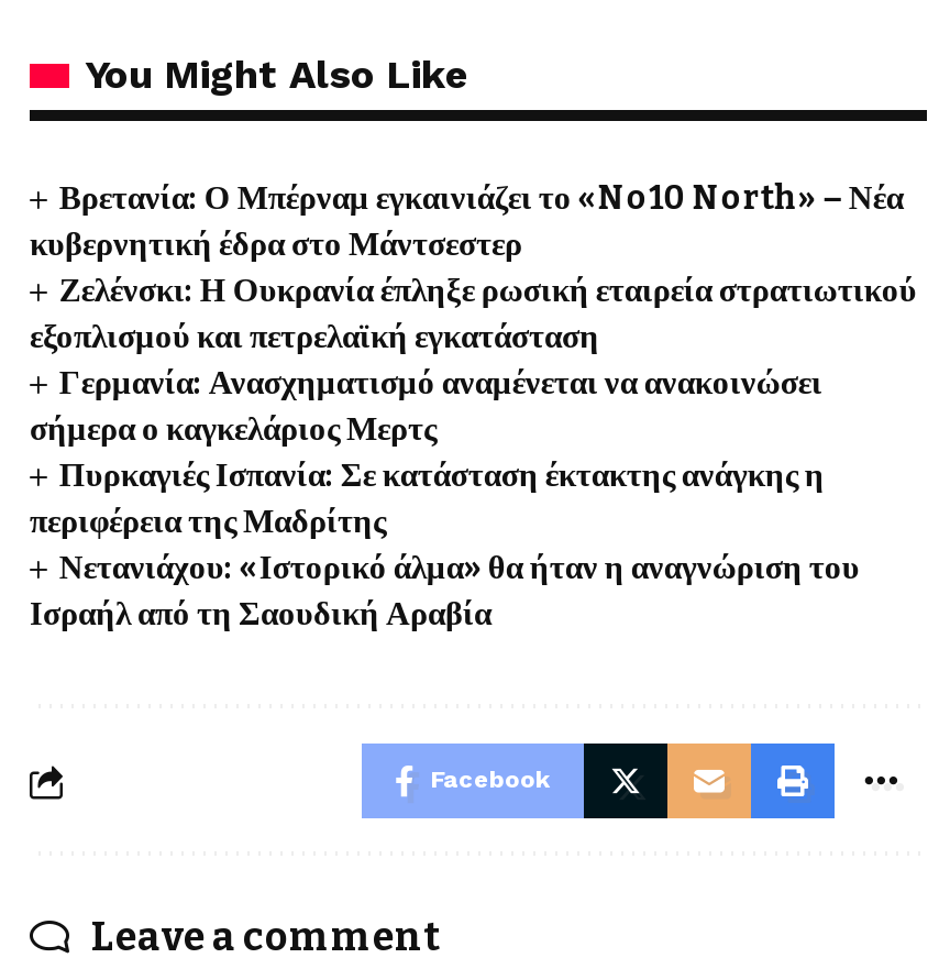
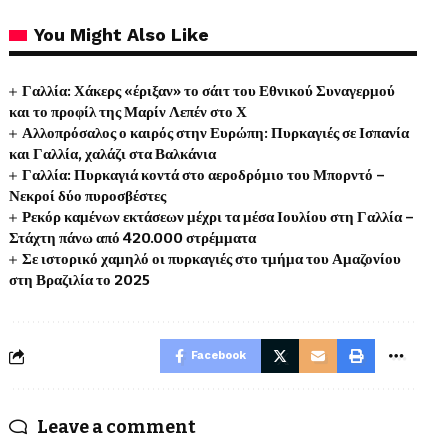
[30,178,917,634] Βρετανία: Ο Μπέρναμ εγκαινιάζει το «No10 North» – Νέα | κυβερνητική έδρα στο Μάντσεστερ | Ζελένσκι: Η Ουκρανία έπληξε ρωσική εταιρεία στρατιωτικού | εξοπλισμού και πετρελαϊκή εγκατάσταση | Γερμανία: Ανασχηματισμό αναμένεται να ανακοινώσει | σήμερα ο καγκελάριος Μερτς | Πυρκαγιές Ισπανία: Σε κατάσταση έκτακτης ανάγκης η | περιφέρεια της Μαδρίτης | Νετανιάχου: «Ιστορικό άλμα» θα ήταν η αναγνώριση του | Ισραήλ από τη Σαουδική Αραβία -> [9,82,414,289] Γαλλία: Χάκερς «έριξαν» το σάιτ του Εθνικού Συναγερμού | και το προφίλ της Μαρίν Λεπέν στο Χ | Αλλοπρόσαλος ο καιρός στην Ευρώπη: Πυρκαγιές σε Ισπανία | και Γαλλία, χαλάζι στα Βαλκάνια | Γαλλία: Πυρκαγιά κοντά στο αεροδρόμιο του Μπορντό – | Νεκροί δύο πυροσβέστες | Ρεκόρ καμένων εκτάσεων μέχρι τα μέσα Ιουλίου στη Γαλλία – | Στάχτη πάνω από 420.000 στρέμματα | Σε ιστορικό χαμηλό οι πυρκαγιές στο τμήμα του Αμαζονίου | στη Βραζιλία το 2025

